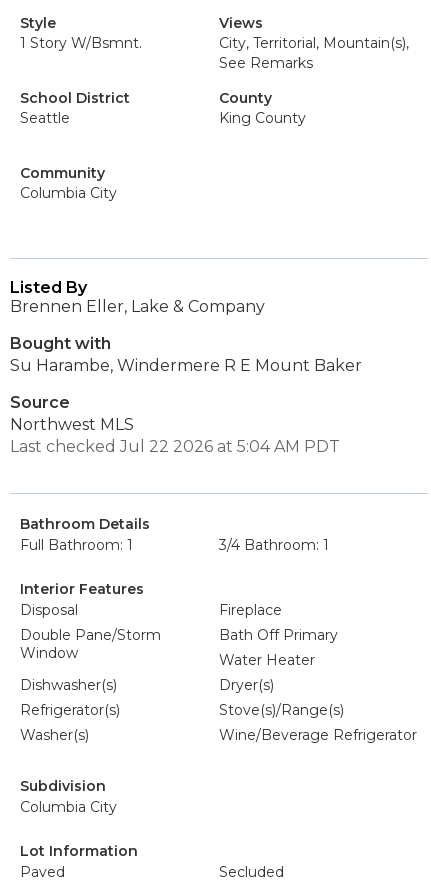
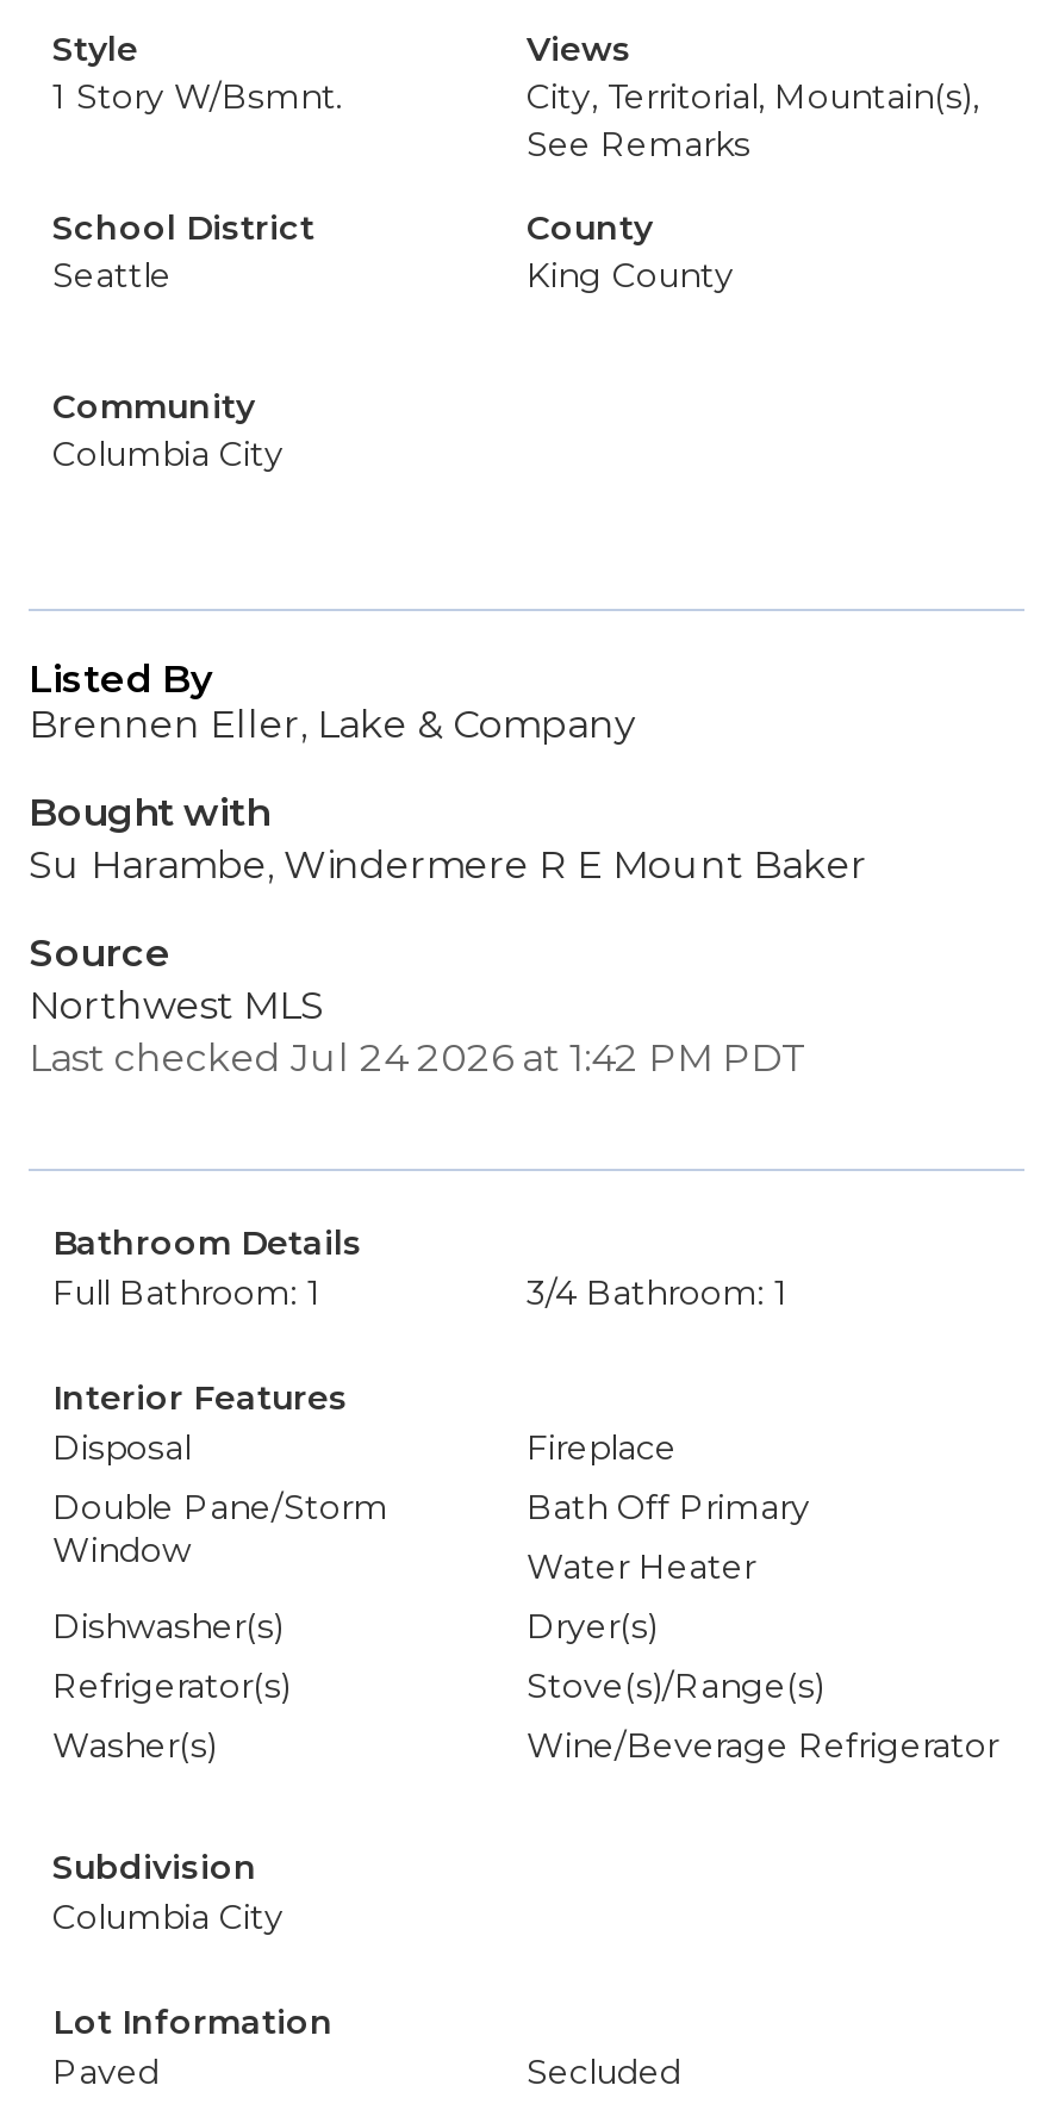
[10,437,340,456] Last checked Jul 22 2026 at 5:04 AM PDT -> [29,1035,808,1081] Last checked Jul 24 2026 at 1:42 PM PDT

